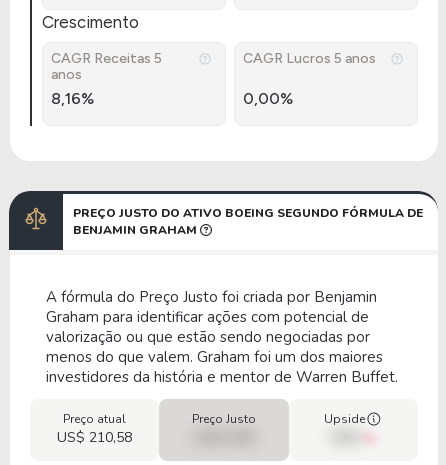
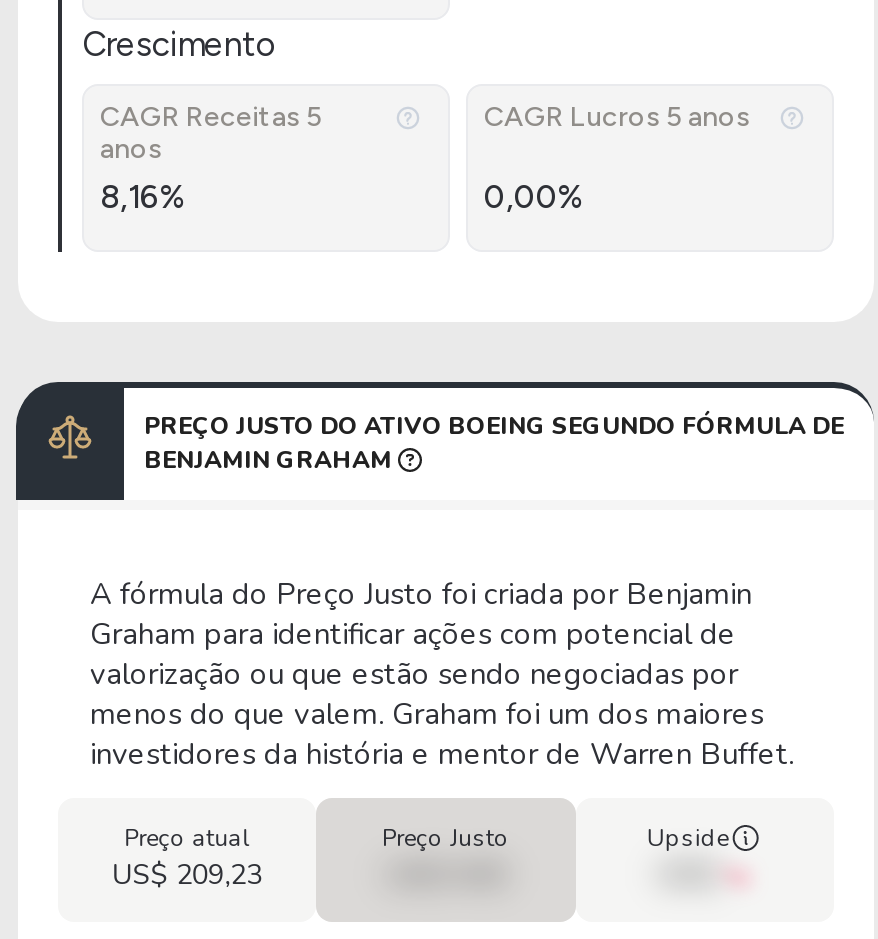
[57,428,132,447] US$ 210,58 -> [112,856,262,894] US$ 209,23

